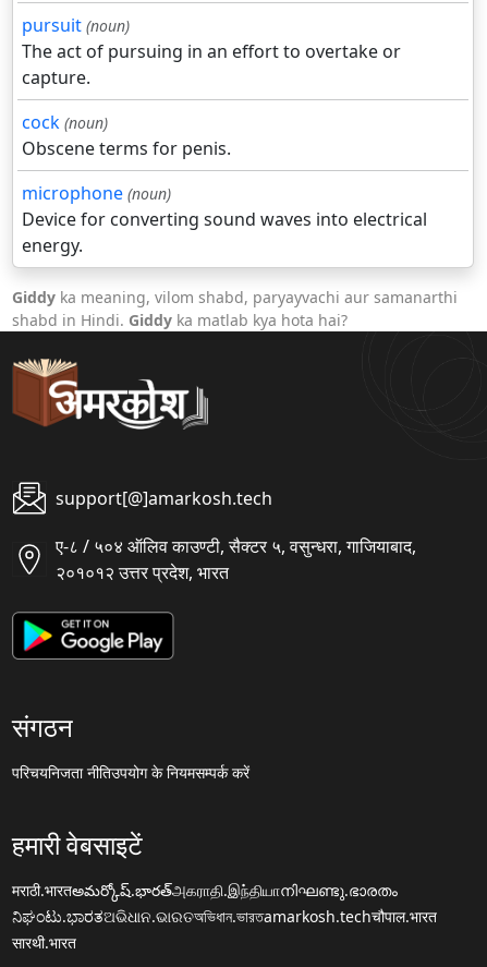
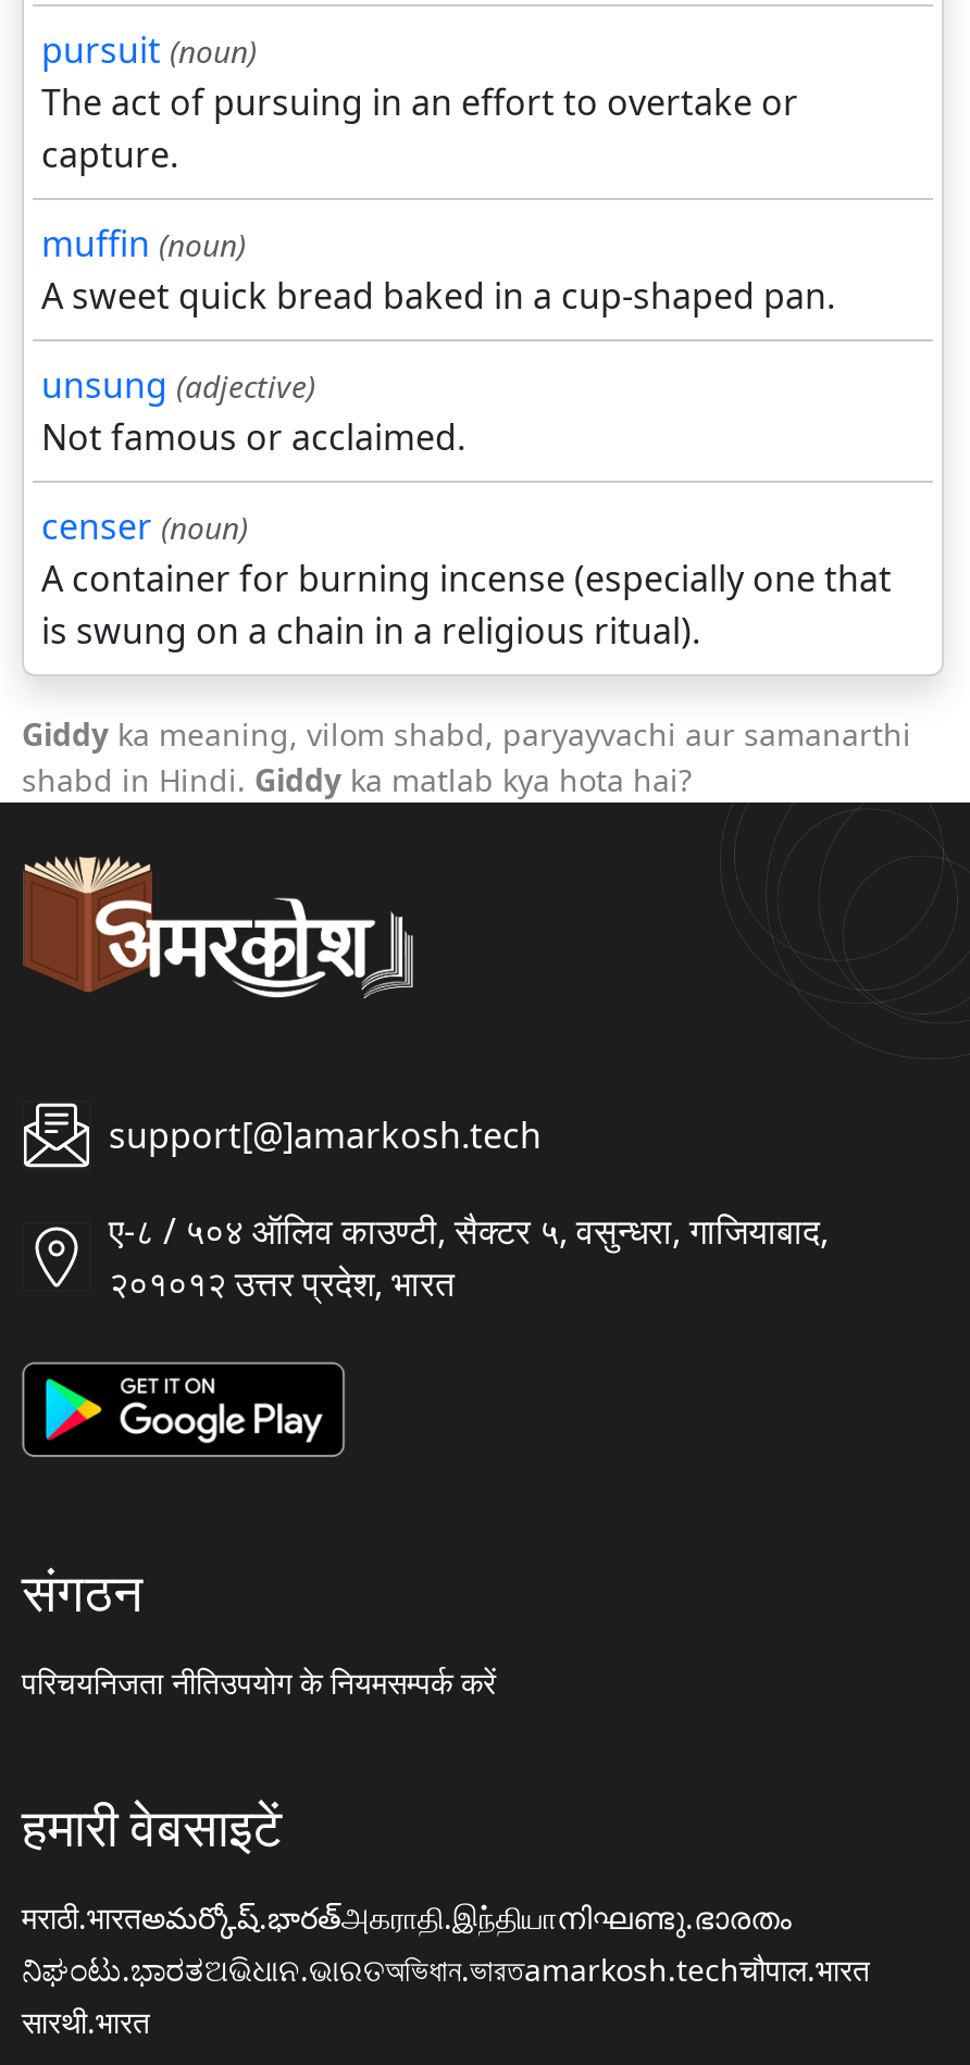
[22,110,427,258] cock (noun) | Obscene terms for penis. | microphone (noun) | Device for converting sound waves into electrical | energy. -> [41,220,892,655] muffin (noun) | A sweet quick bread baked in a cup-shaped pan. | unsung (adjective) | Not famous or acclaimed. | censer (noun) | A container for burning incense (especially one that | is swung on a chain in a religious ritual).

